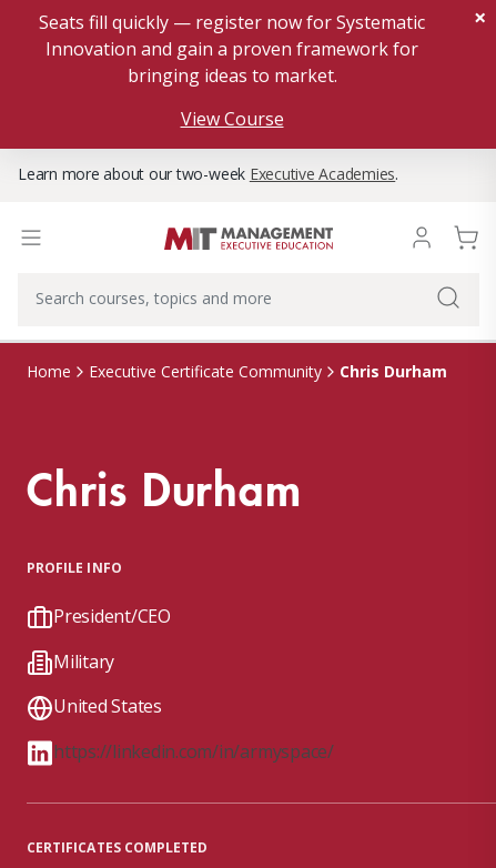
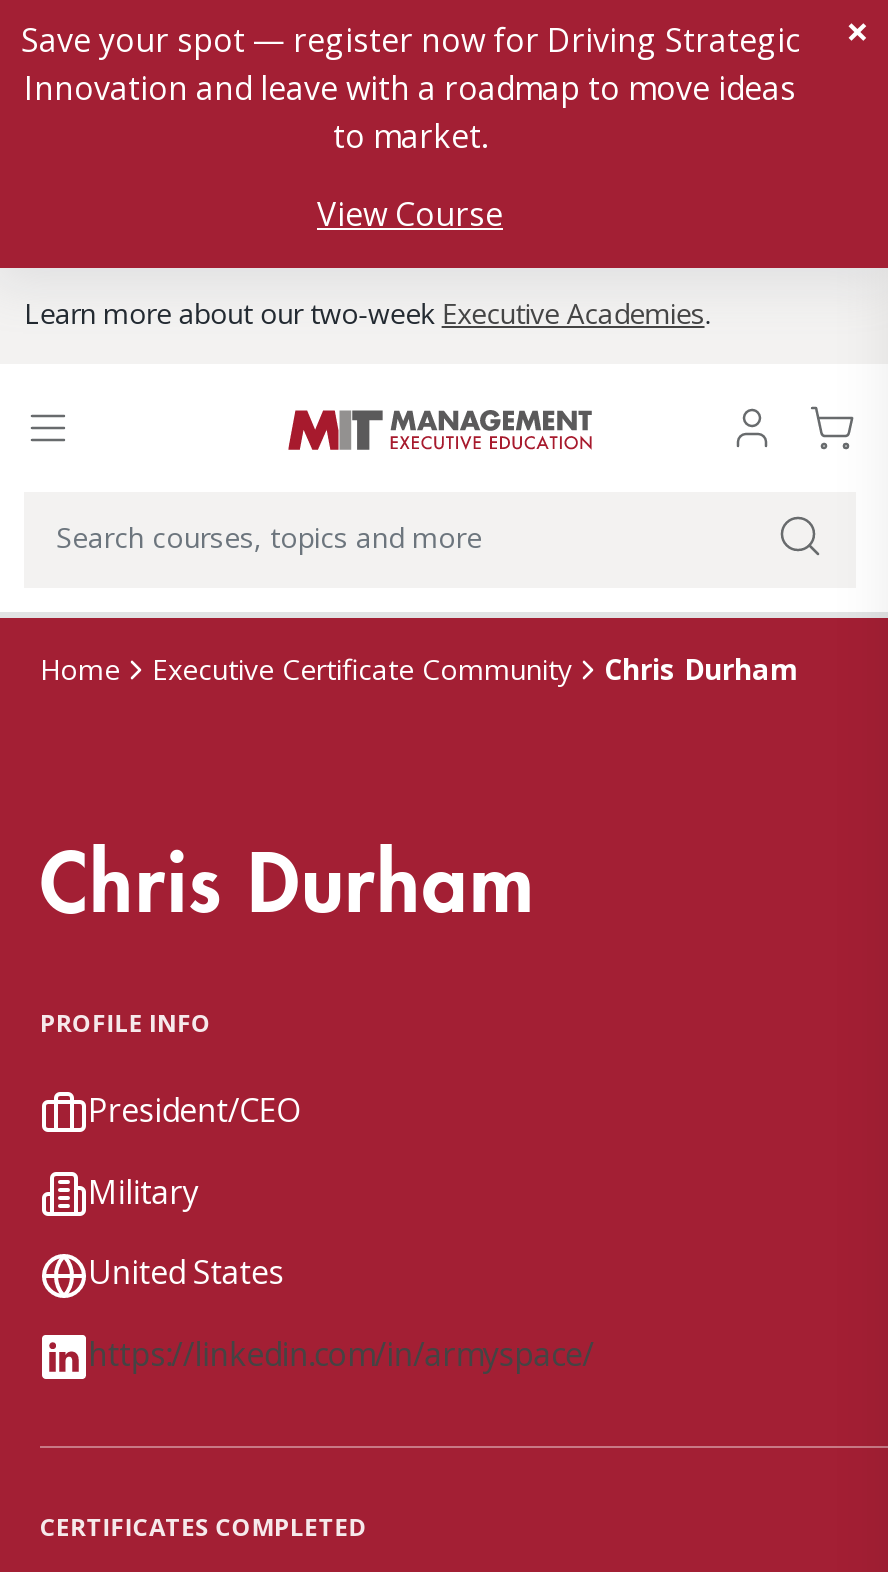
[39,10,425,88] Seats fill quickly — register now for Systematic | Innovation and gain a proven framework for | bringing ideas to market. -> [21,18,799,158] Save your spot — register now for Driving Strategic | Innovation and leave with a roadmap to move ideas | to market.

